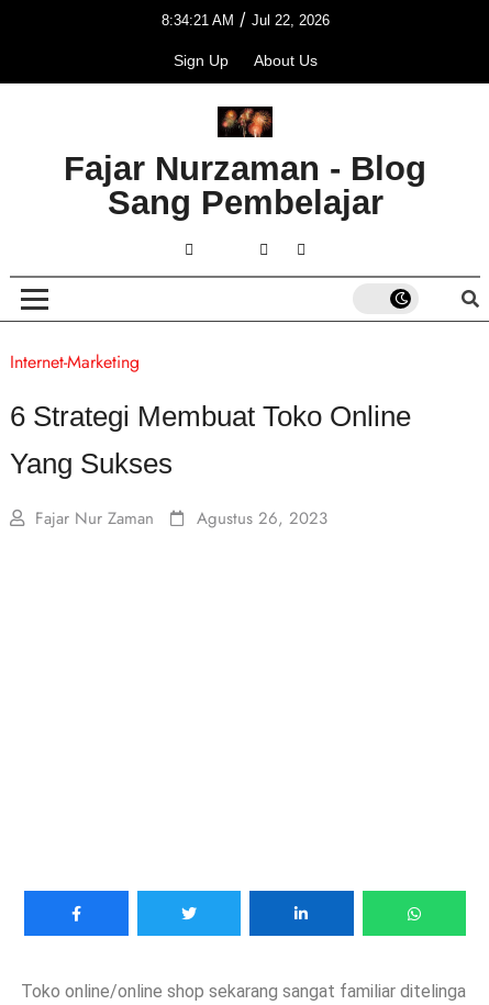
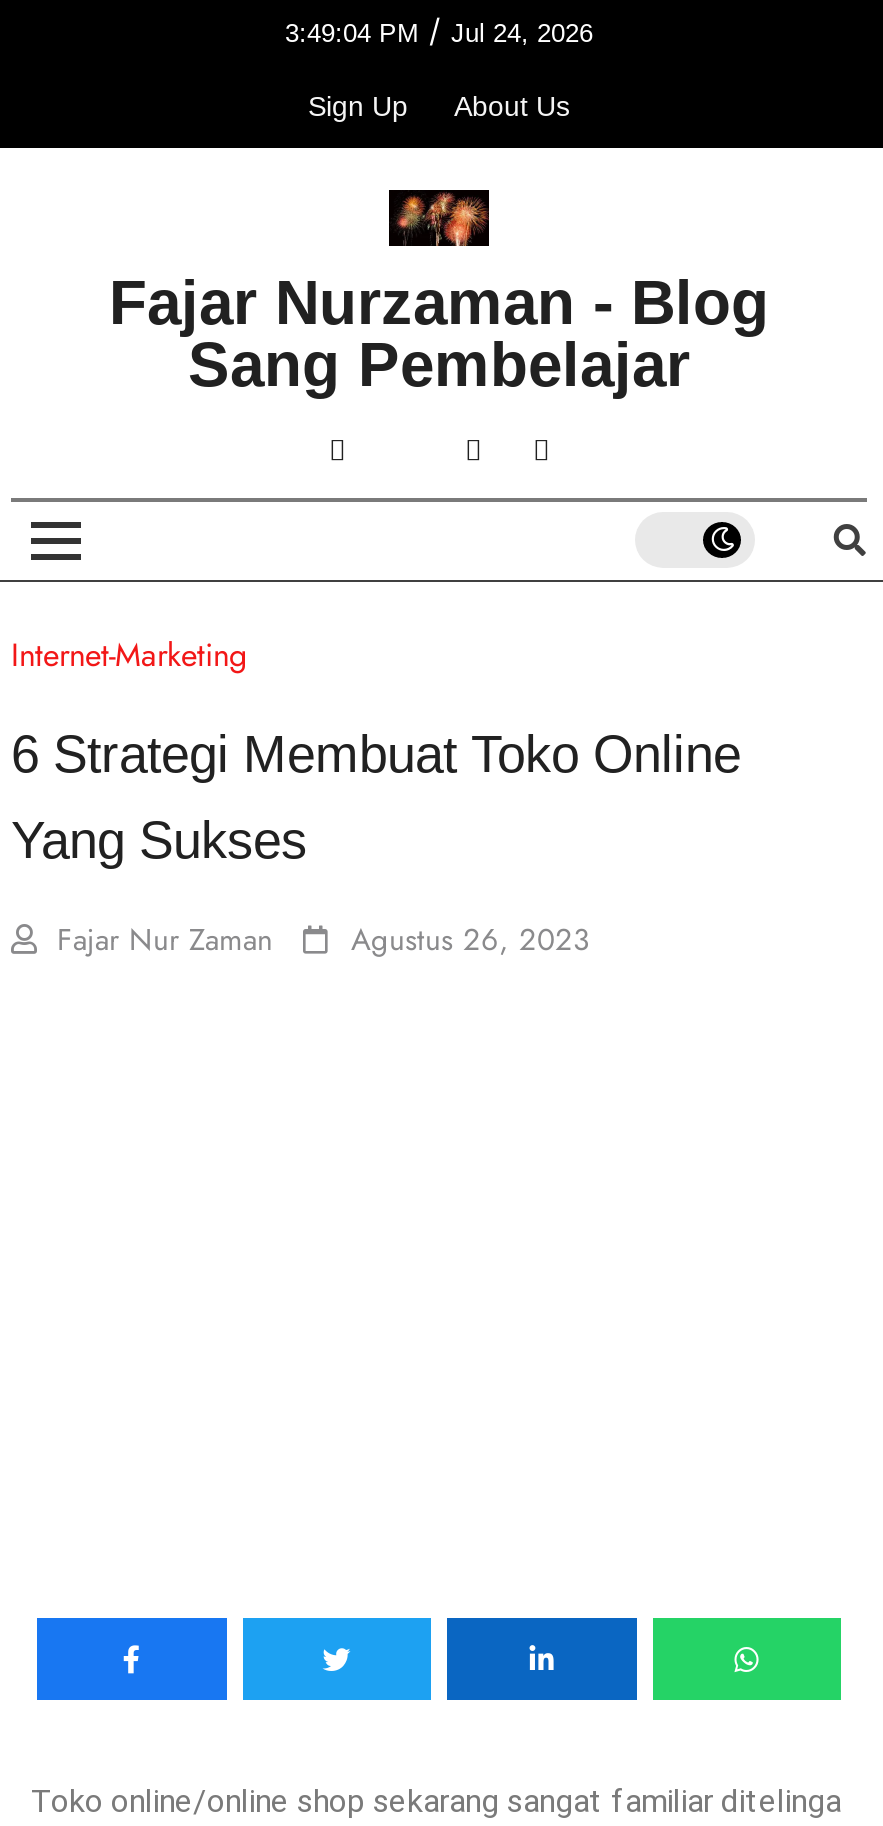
[161,8,329,30] 8:34:21 AM / Jul 22, 2026 -> [285,10,593,50] 3:49:04 PM / Jul 24, 2026

